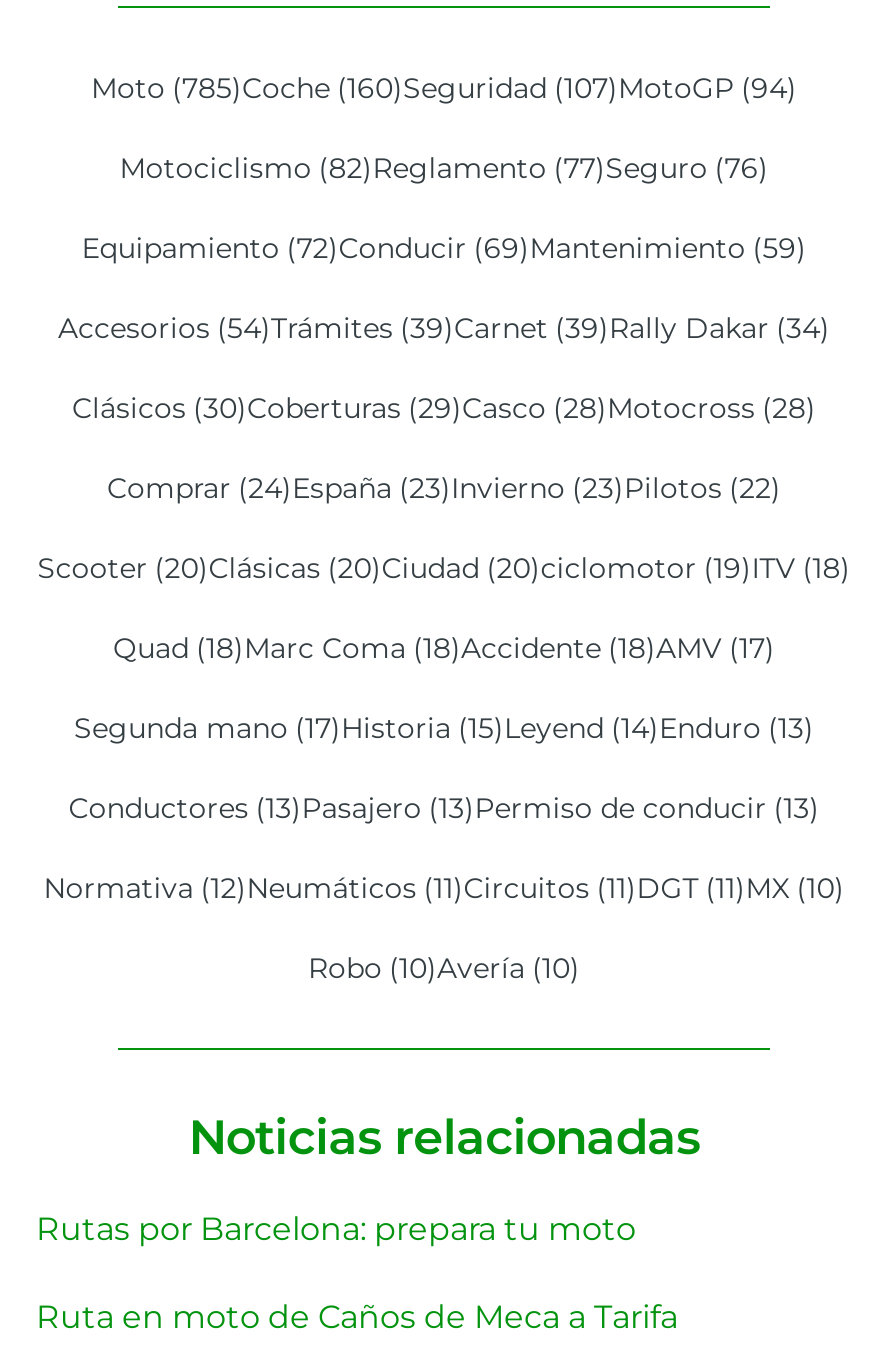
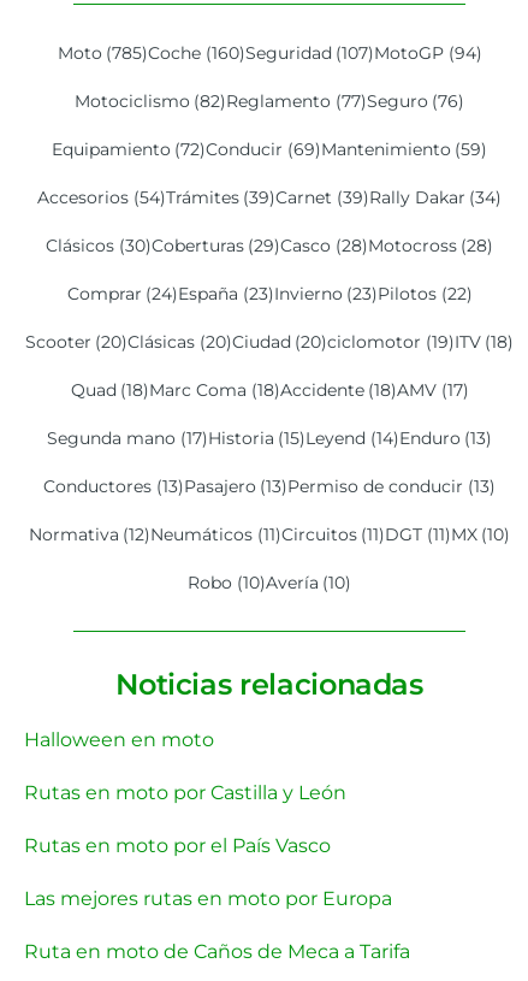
[36,1209,636,1247] Rutas por Barcelona: prepara tu moto -> [24,728,392,910] Halloween en moto | Rutas en moto por Castilla y León | Rutas en moto por el País Vasco | Las mejores rutas en moto por Europa

